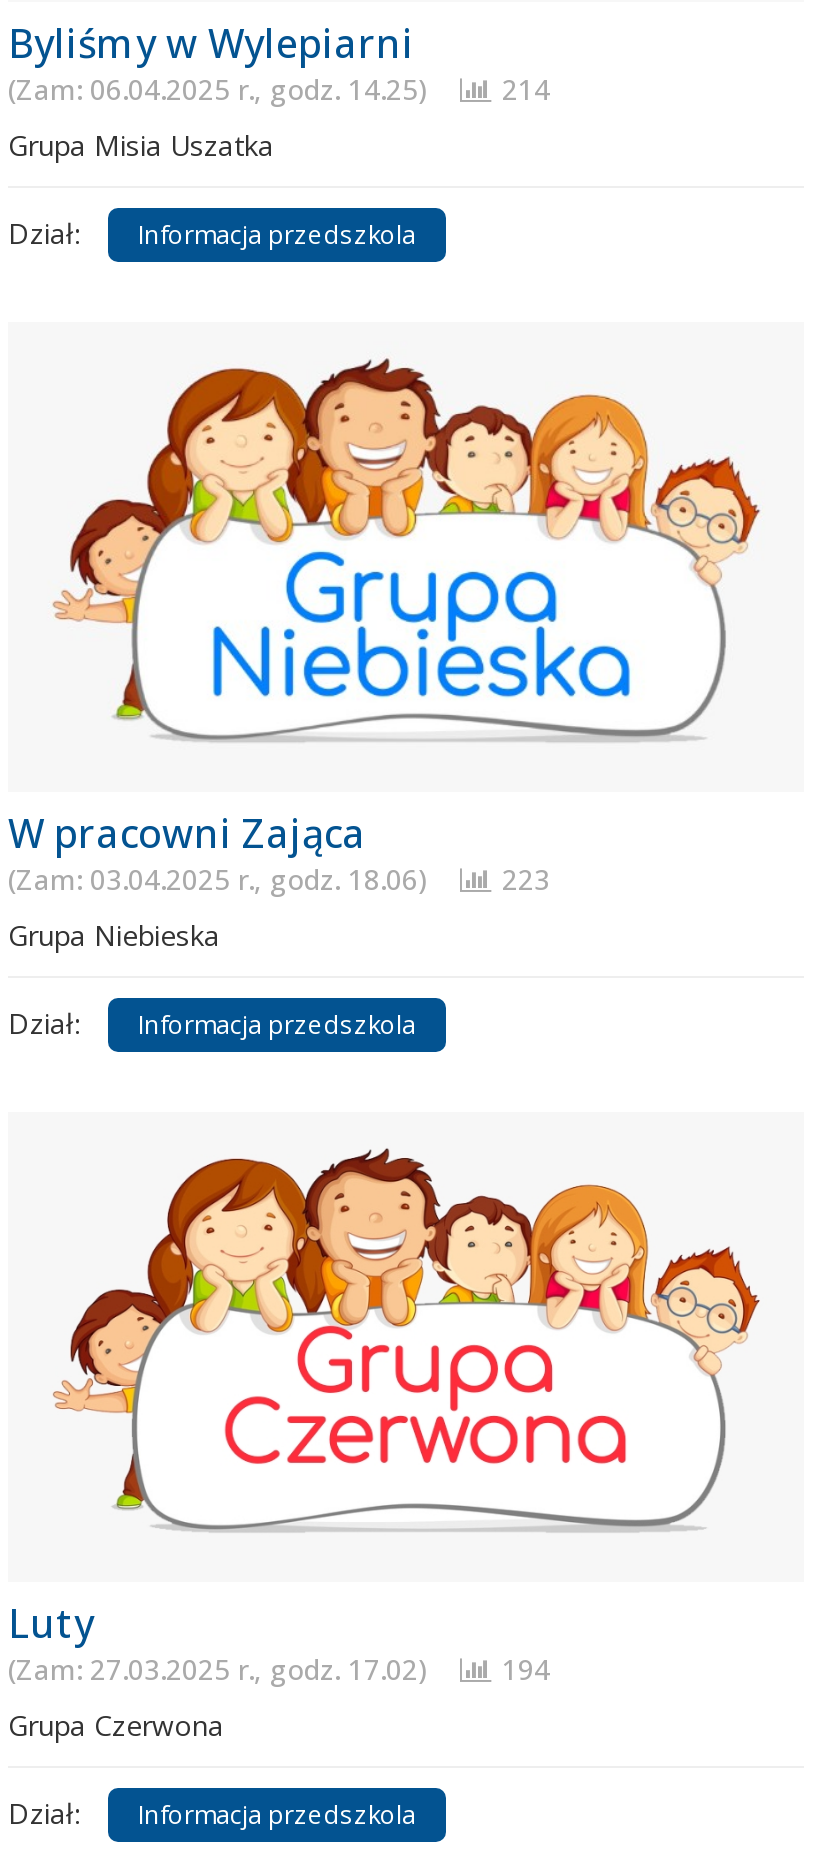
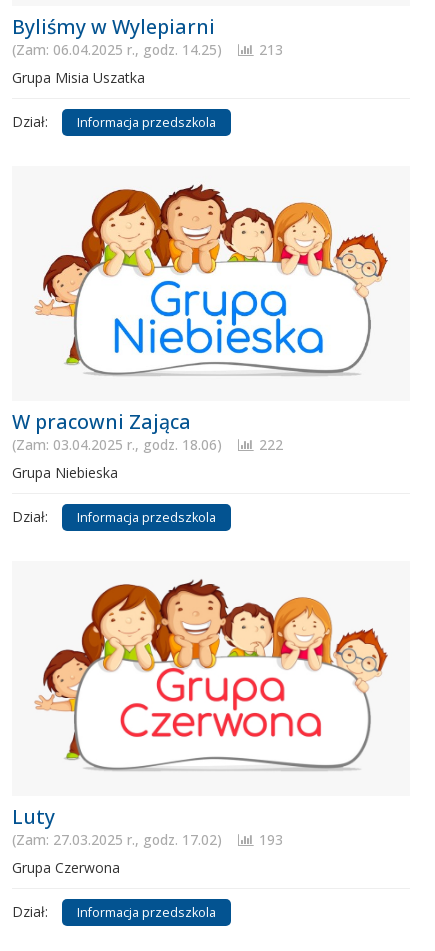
[8,70,550,108] (Zam: 06.04.2025 r., godz. 14.25) 214 -> [12,40,283,59] (Zam: 06.04.2025 r., godz. 14.25) 213
[8,860,550,898] (Zam: 03.04.2025 r., godz. 18.06) 223 -> [12,435,283,454] (Zam: 03.04.2025 r., godz. 18.06) 222
[8,1651,550,1689] (Zam: 27.03.2025 r., godz. 17.02) 194 -> [12,830,283,849] (Zam: 27.03.2025 r., godz. 17.02) 193

